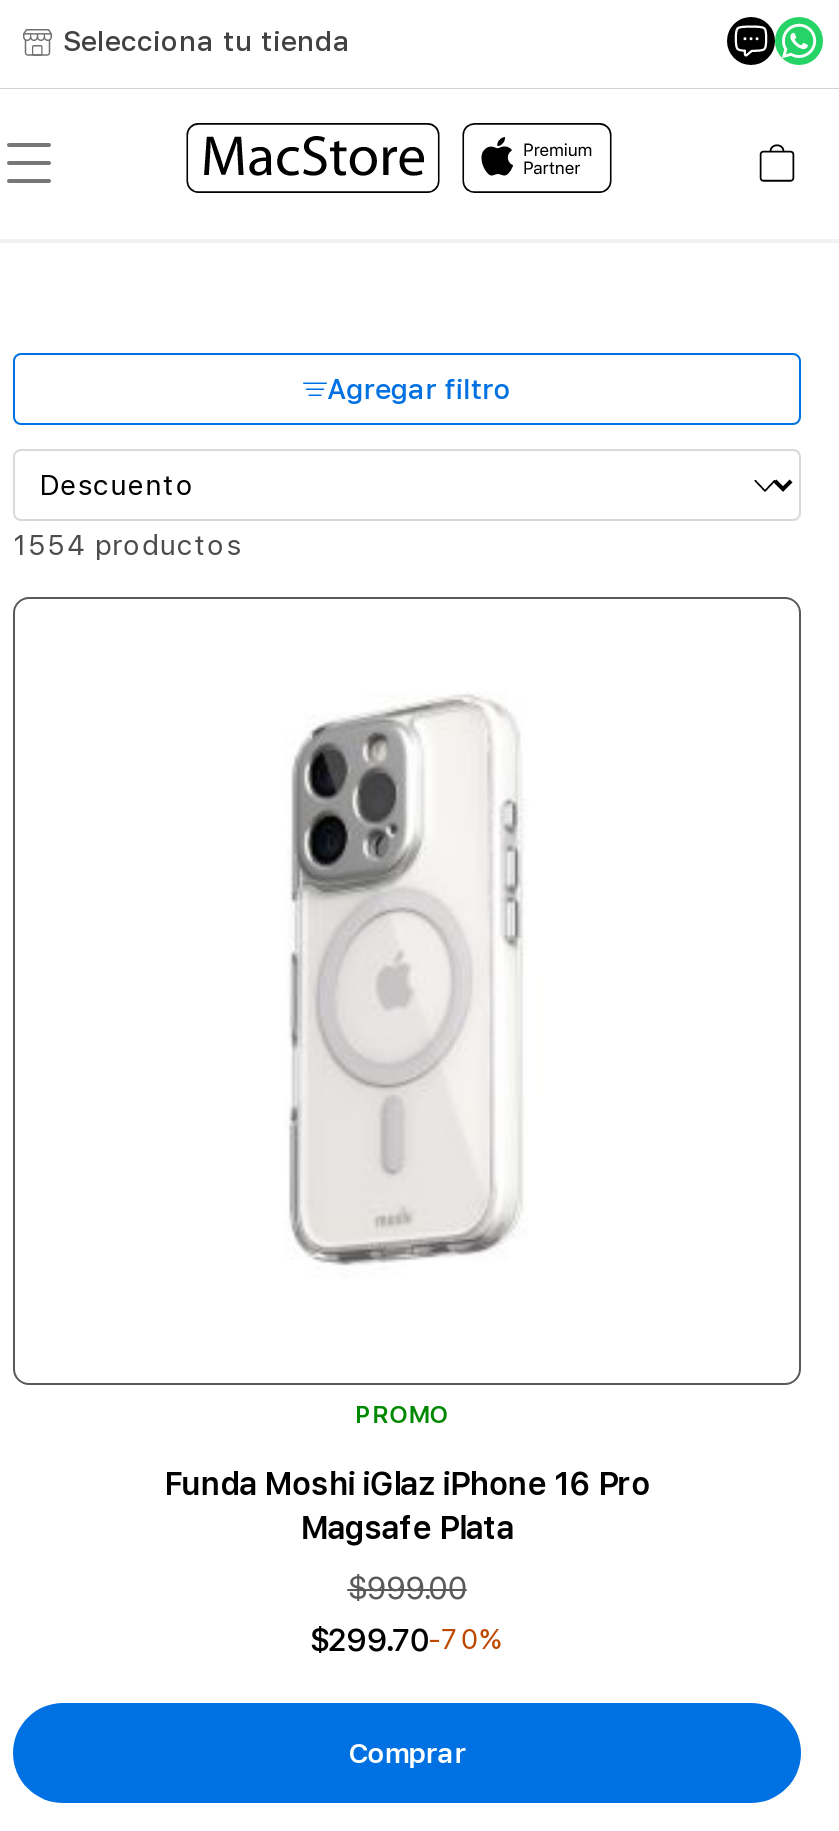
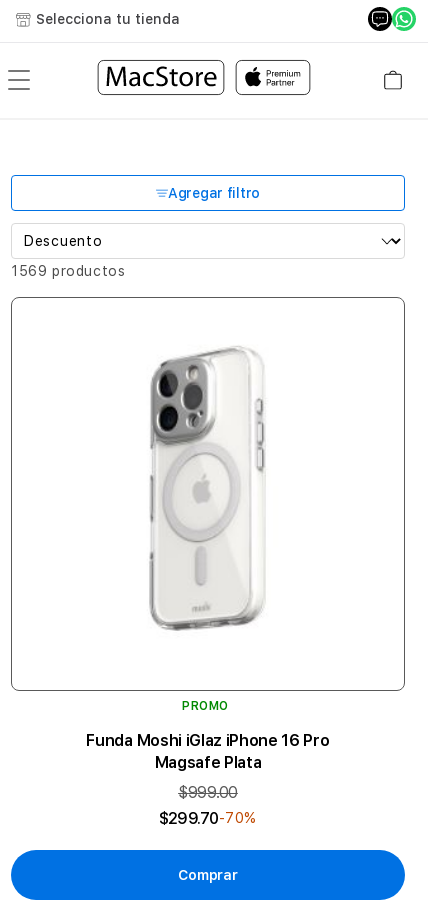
[13,529,242,561] 1554 productos -> [11,263,125,279] 1569 productos

